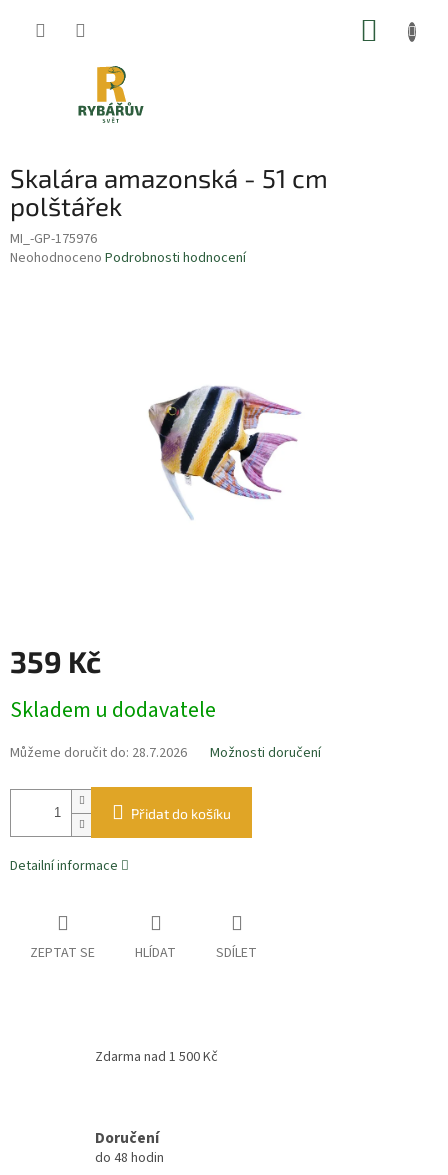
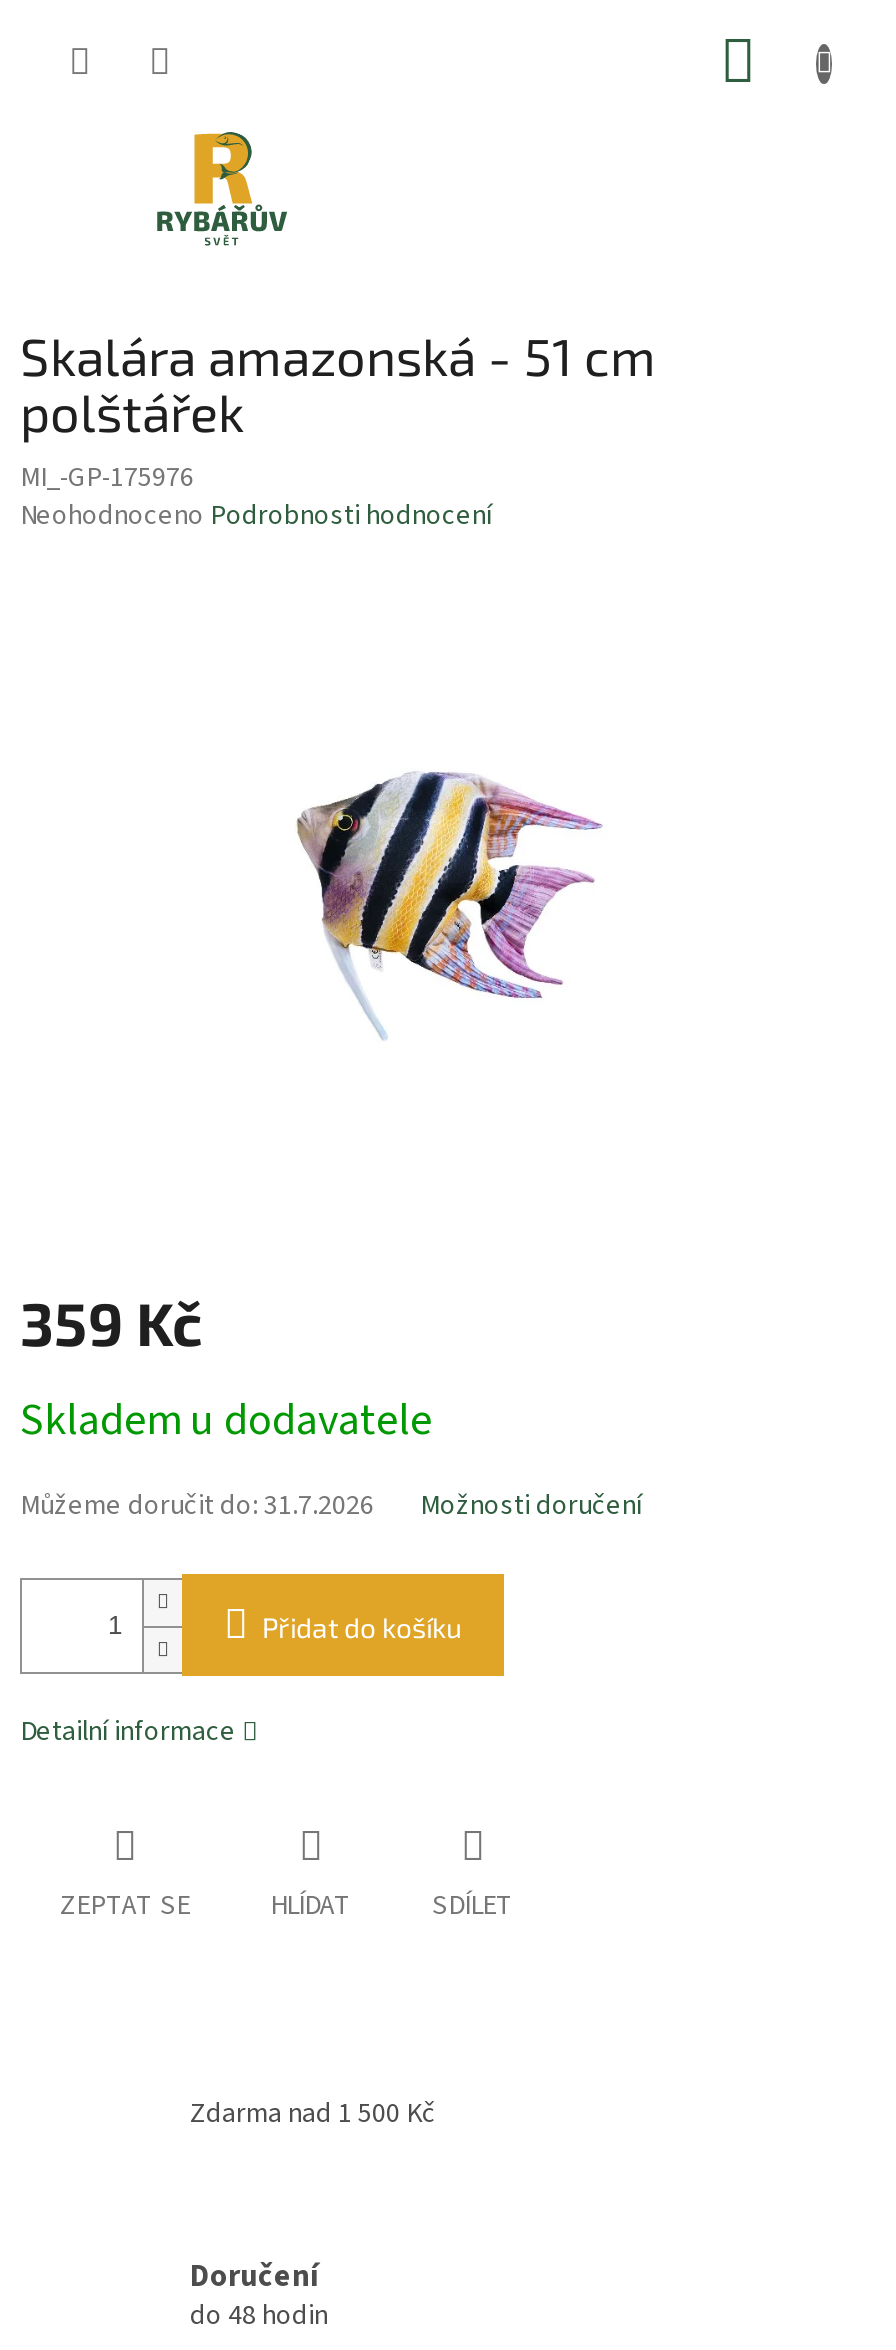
[10,743,187,763] Můžeme doručit do: 28.7.2026 -> [20,1487,374,1527] Můžeme doručit do: 31.7.2026

